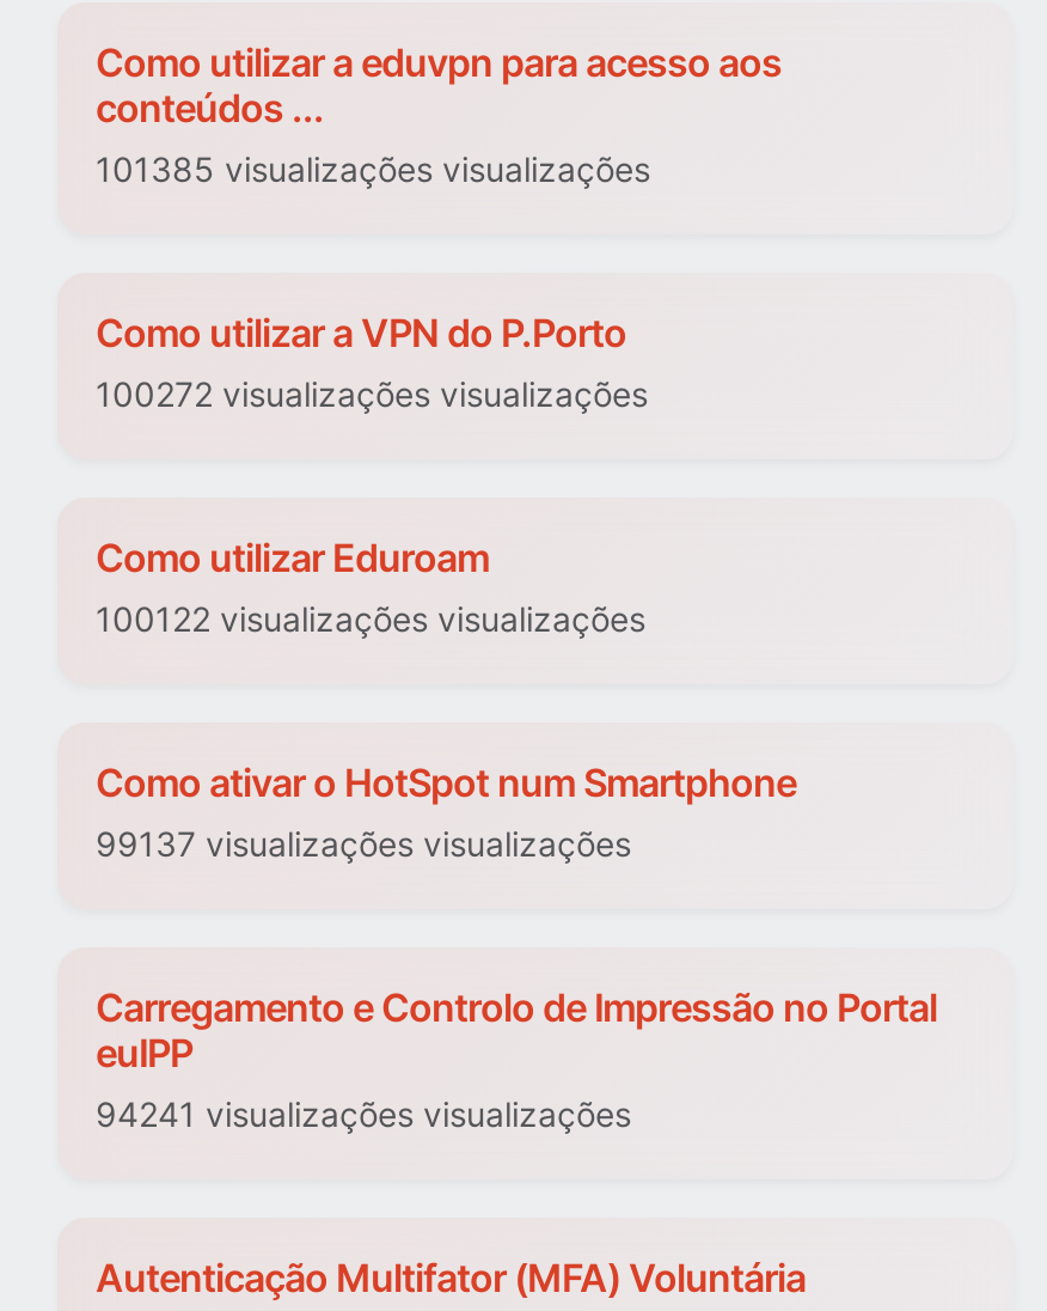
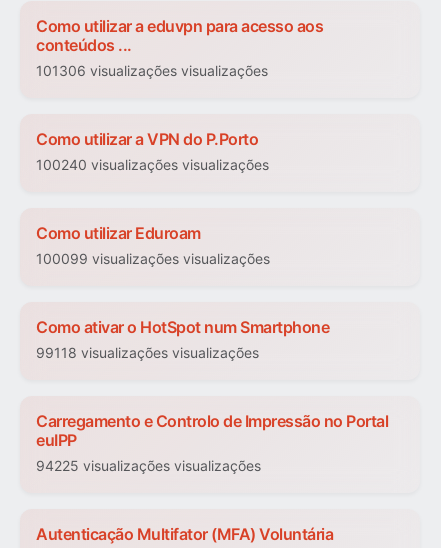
[96,150,650,190] 101385 visualizações visualizações -> [36,62,268,79] 101306 visualizações visualizações
[96,374,648,415] 100272 visualizações visualizações -> [36,156,269,173] 100240 visualizações visualizações
[96,599,645,640] 100122 visualizações visualizações -> [36,250,270,267] 100099 visualizações visualizações
[96,824,631,865] 99137 visualizações visualizações -> [36,344,259,361] 99118 visualizações visualizações
[96,1094,631,1135] 94241 visualizações visualizações -> [36,457,261,474] 94225 visualizações visualizações

